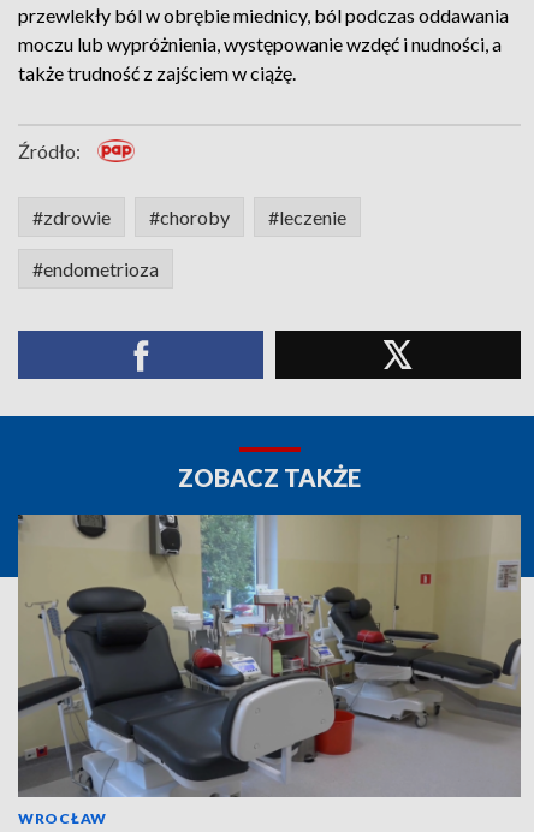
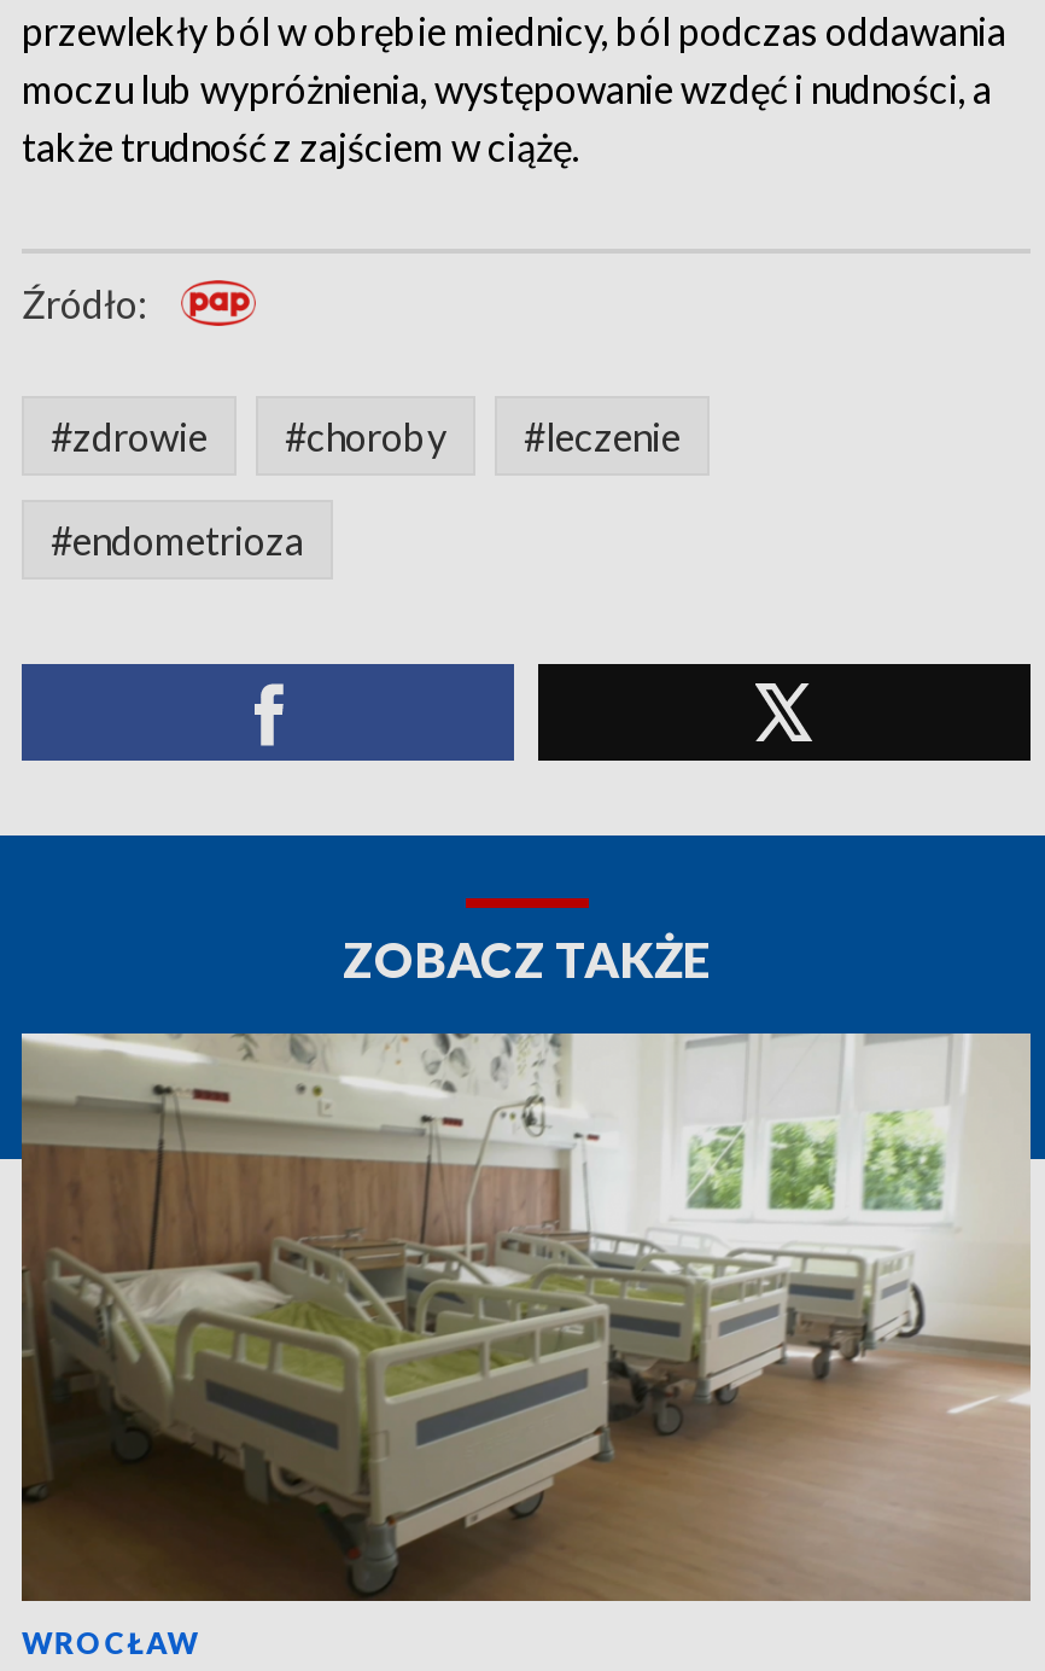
[17,513,522,798] [image] -> [19,1031,1031,1603] [image]

